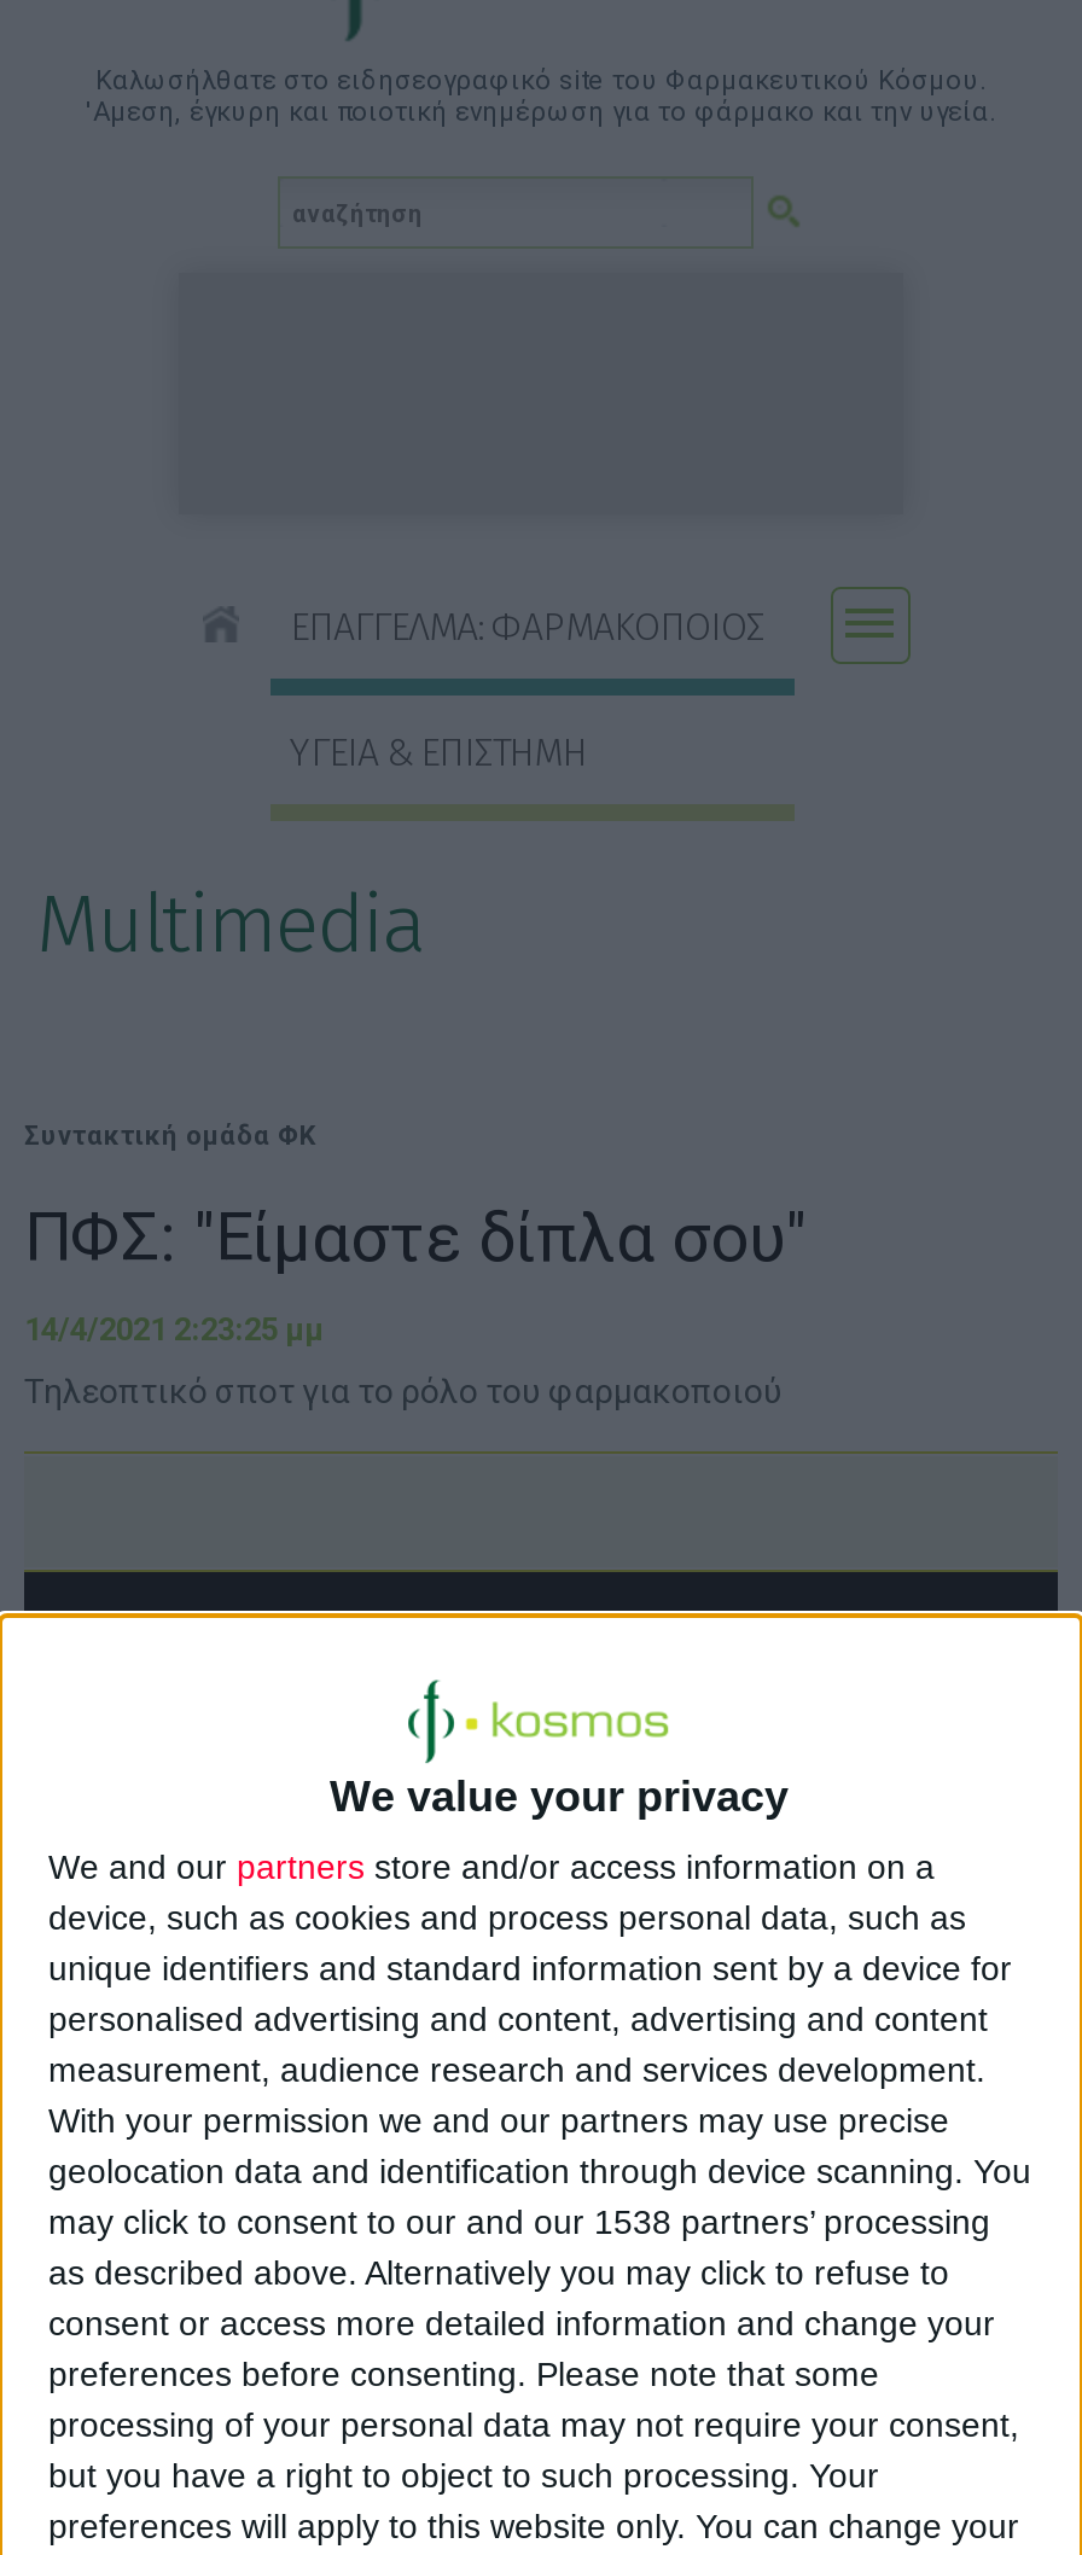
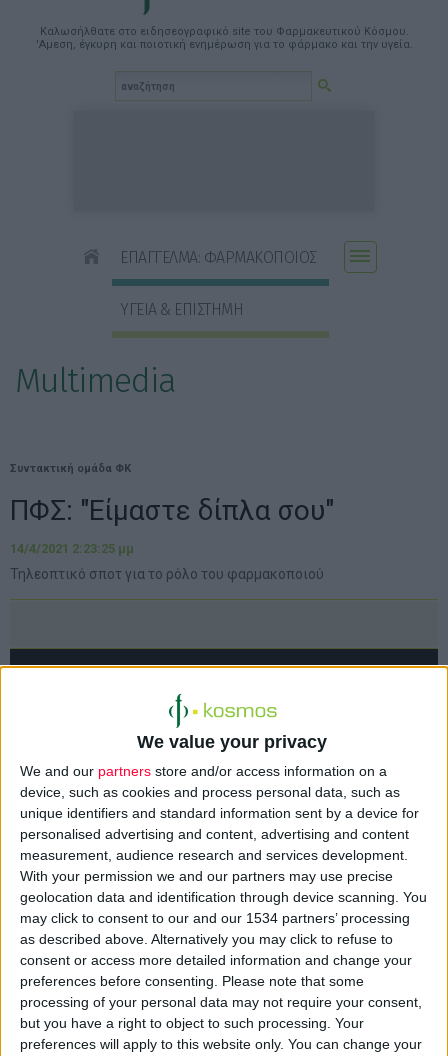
[48,2203,990,2242] may click to consent to our and our 1538 partners’ processing -> [20,910,410,926] may click to consent to our and our 1534 partners’ processing

